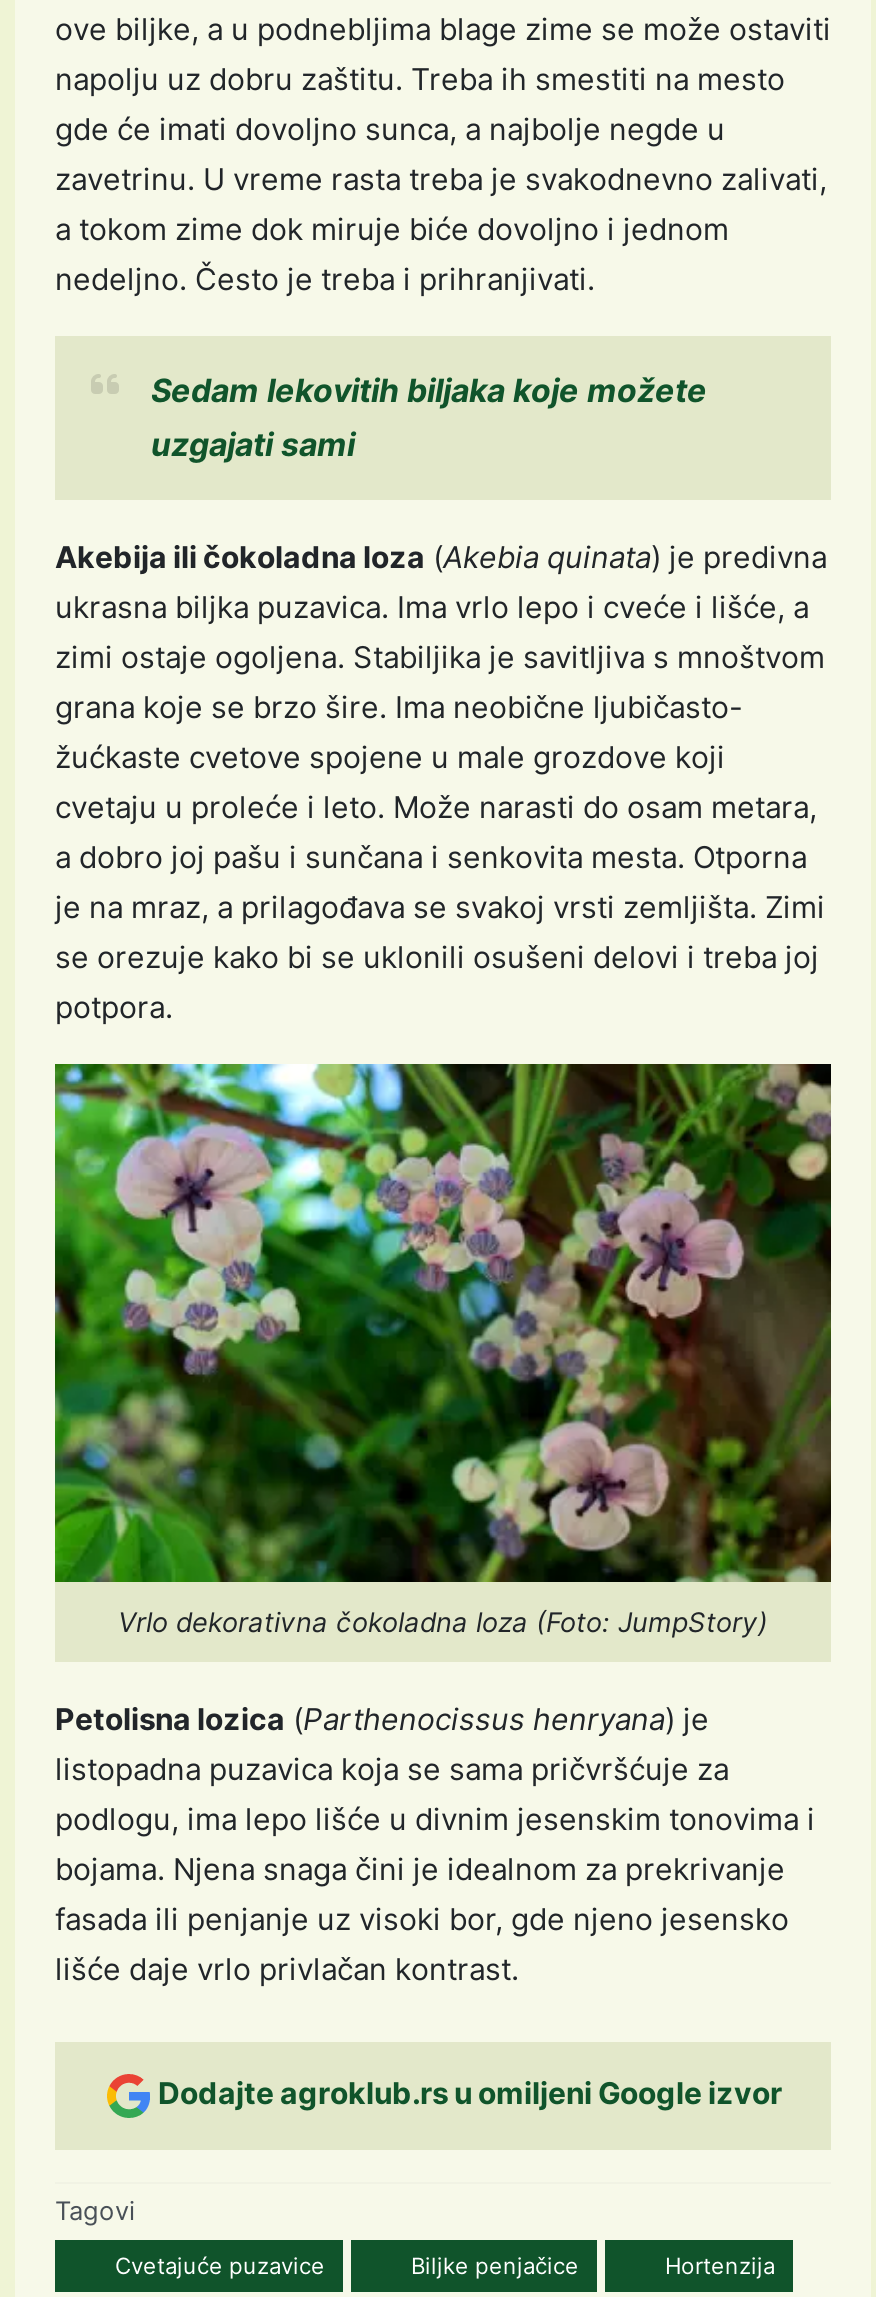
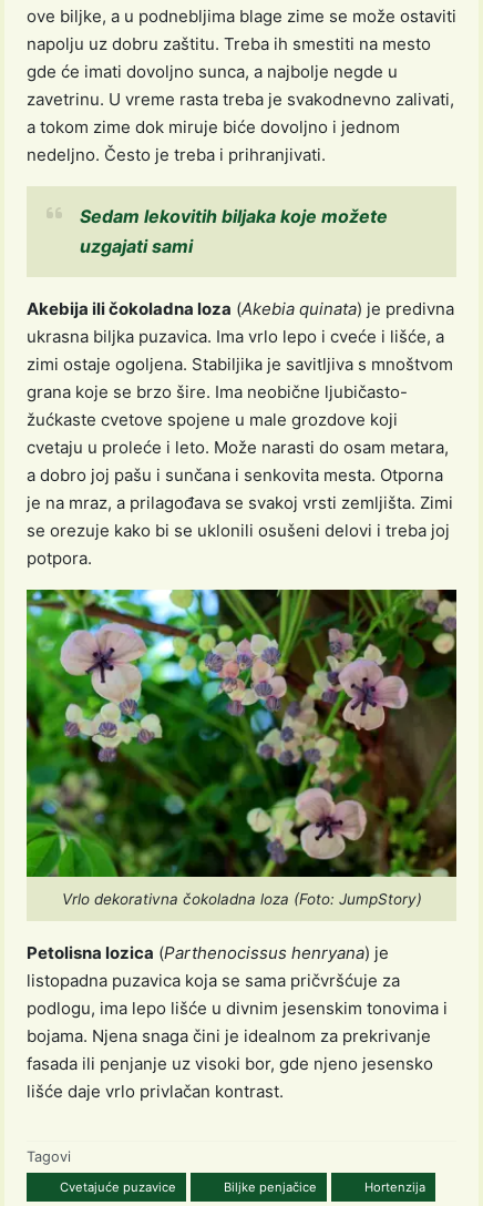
[158,2073,782,2111] Dodajte agroklub.rs u omiljeni Google izvor -> none

